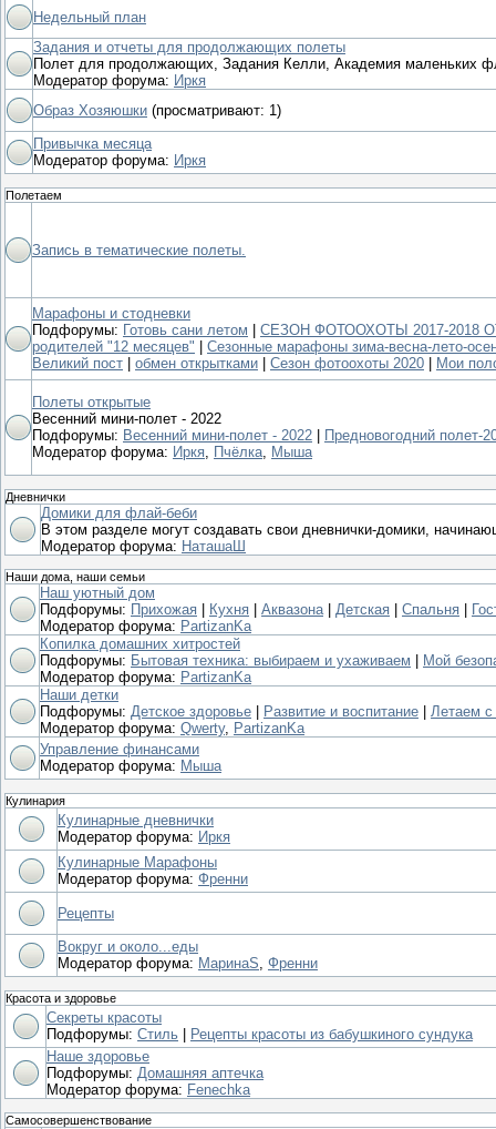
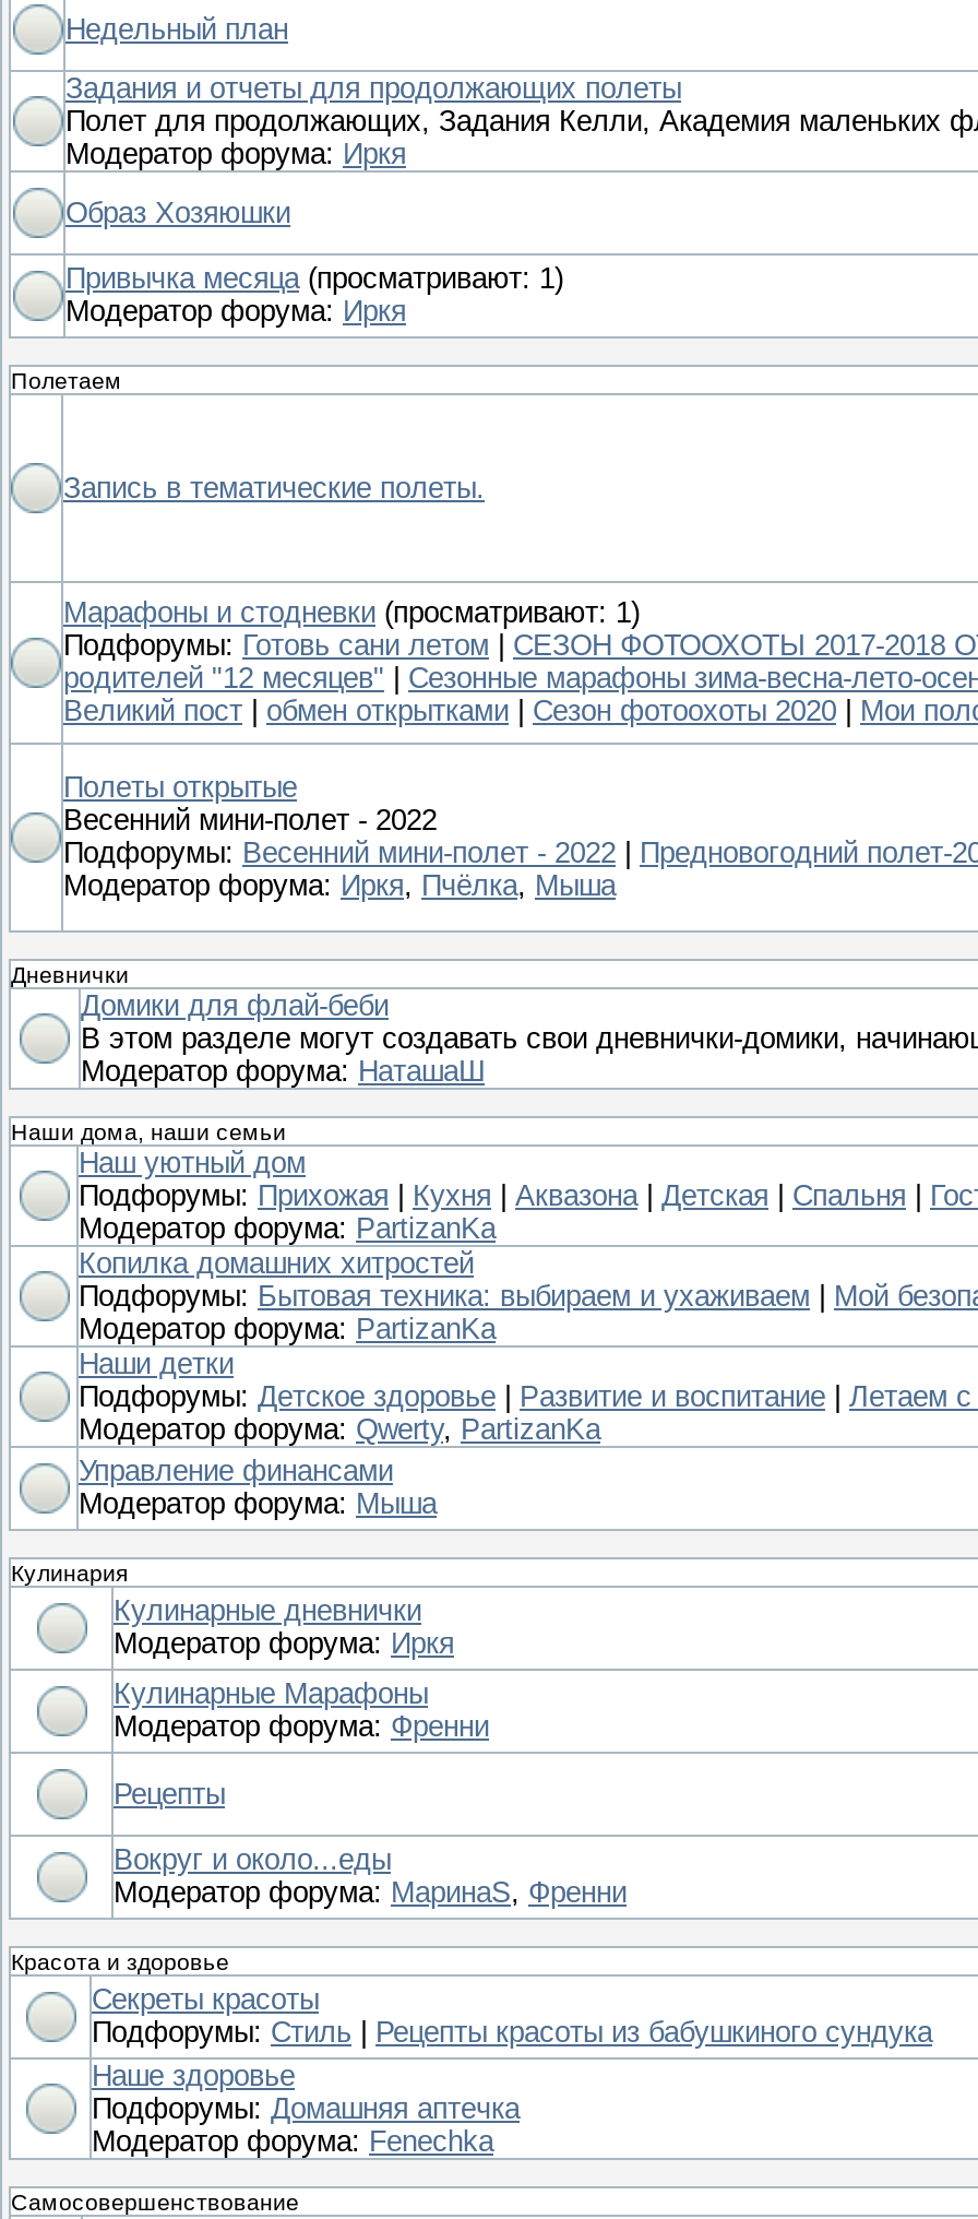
[33,102,281,119] Образ Хозяюшки (просматривают: 1) -> [65,197,290,229] Образ Хозяюшки
[33,135,152,152] Привычка месяца -> [65,262,563,295] Привычка месяца (просматривают: 1)
[32,305,190,322] Марафоны и стодневки -> [63,596,640,629] Марафоны и стодневки (просматривают: 1)

